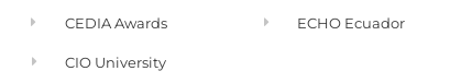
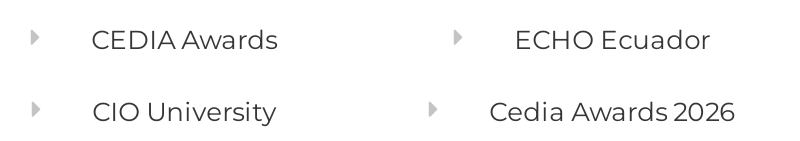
none -> [489,94,735,126] Cedia Awards 2026

